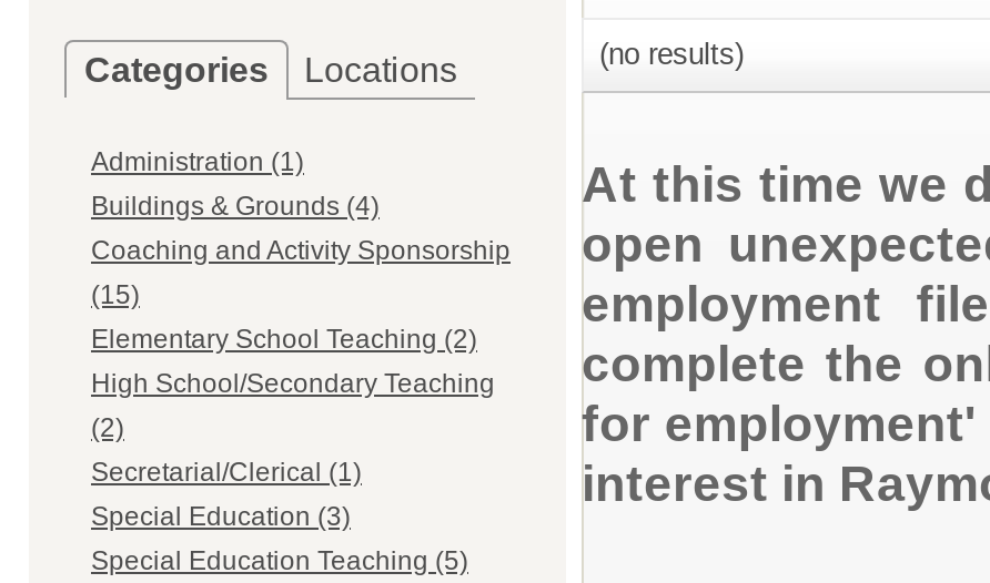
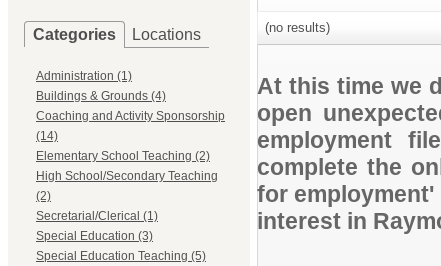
[91,279,140,310] (15) -> [36,129,58,143] (14)

